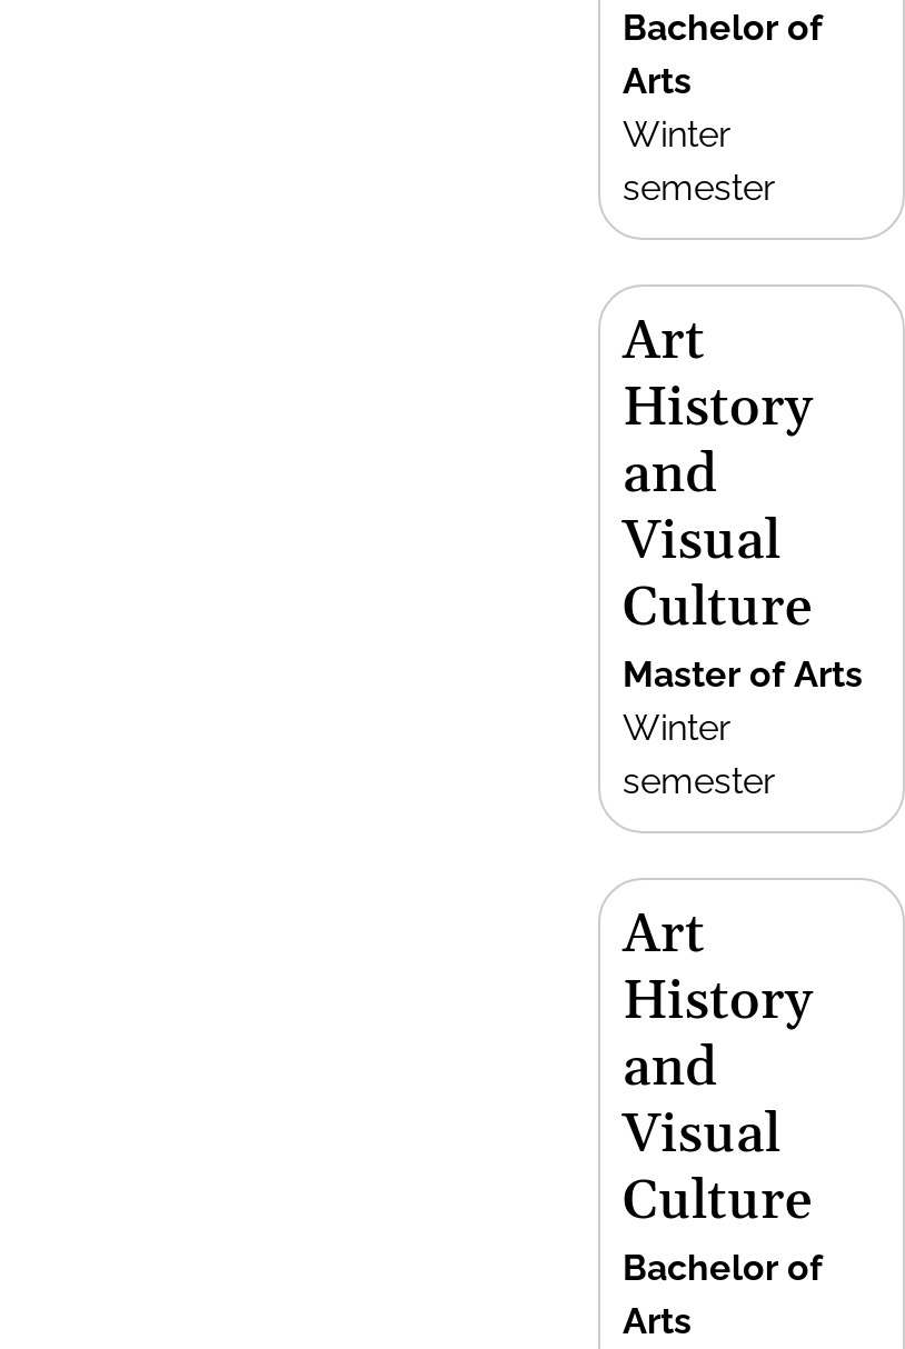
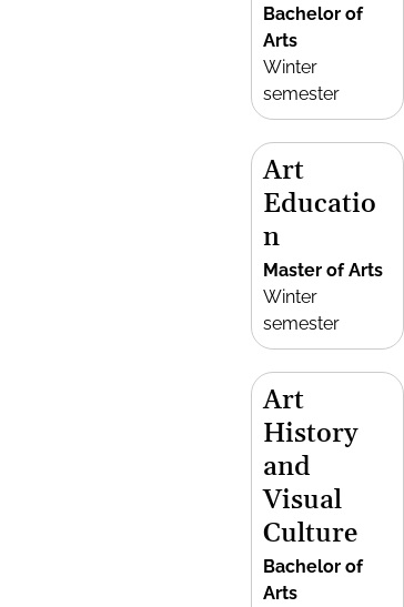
[623,376,812,642] History | and | Visual | Culture -> [263,188,376,254] Educatio | n

